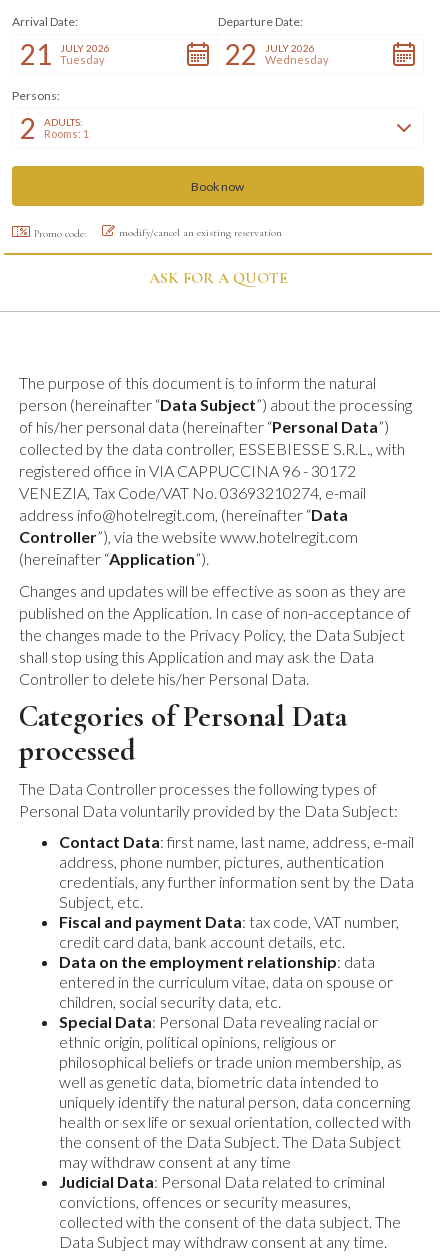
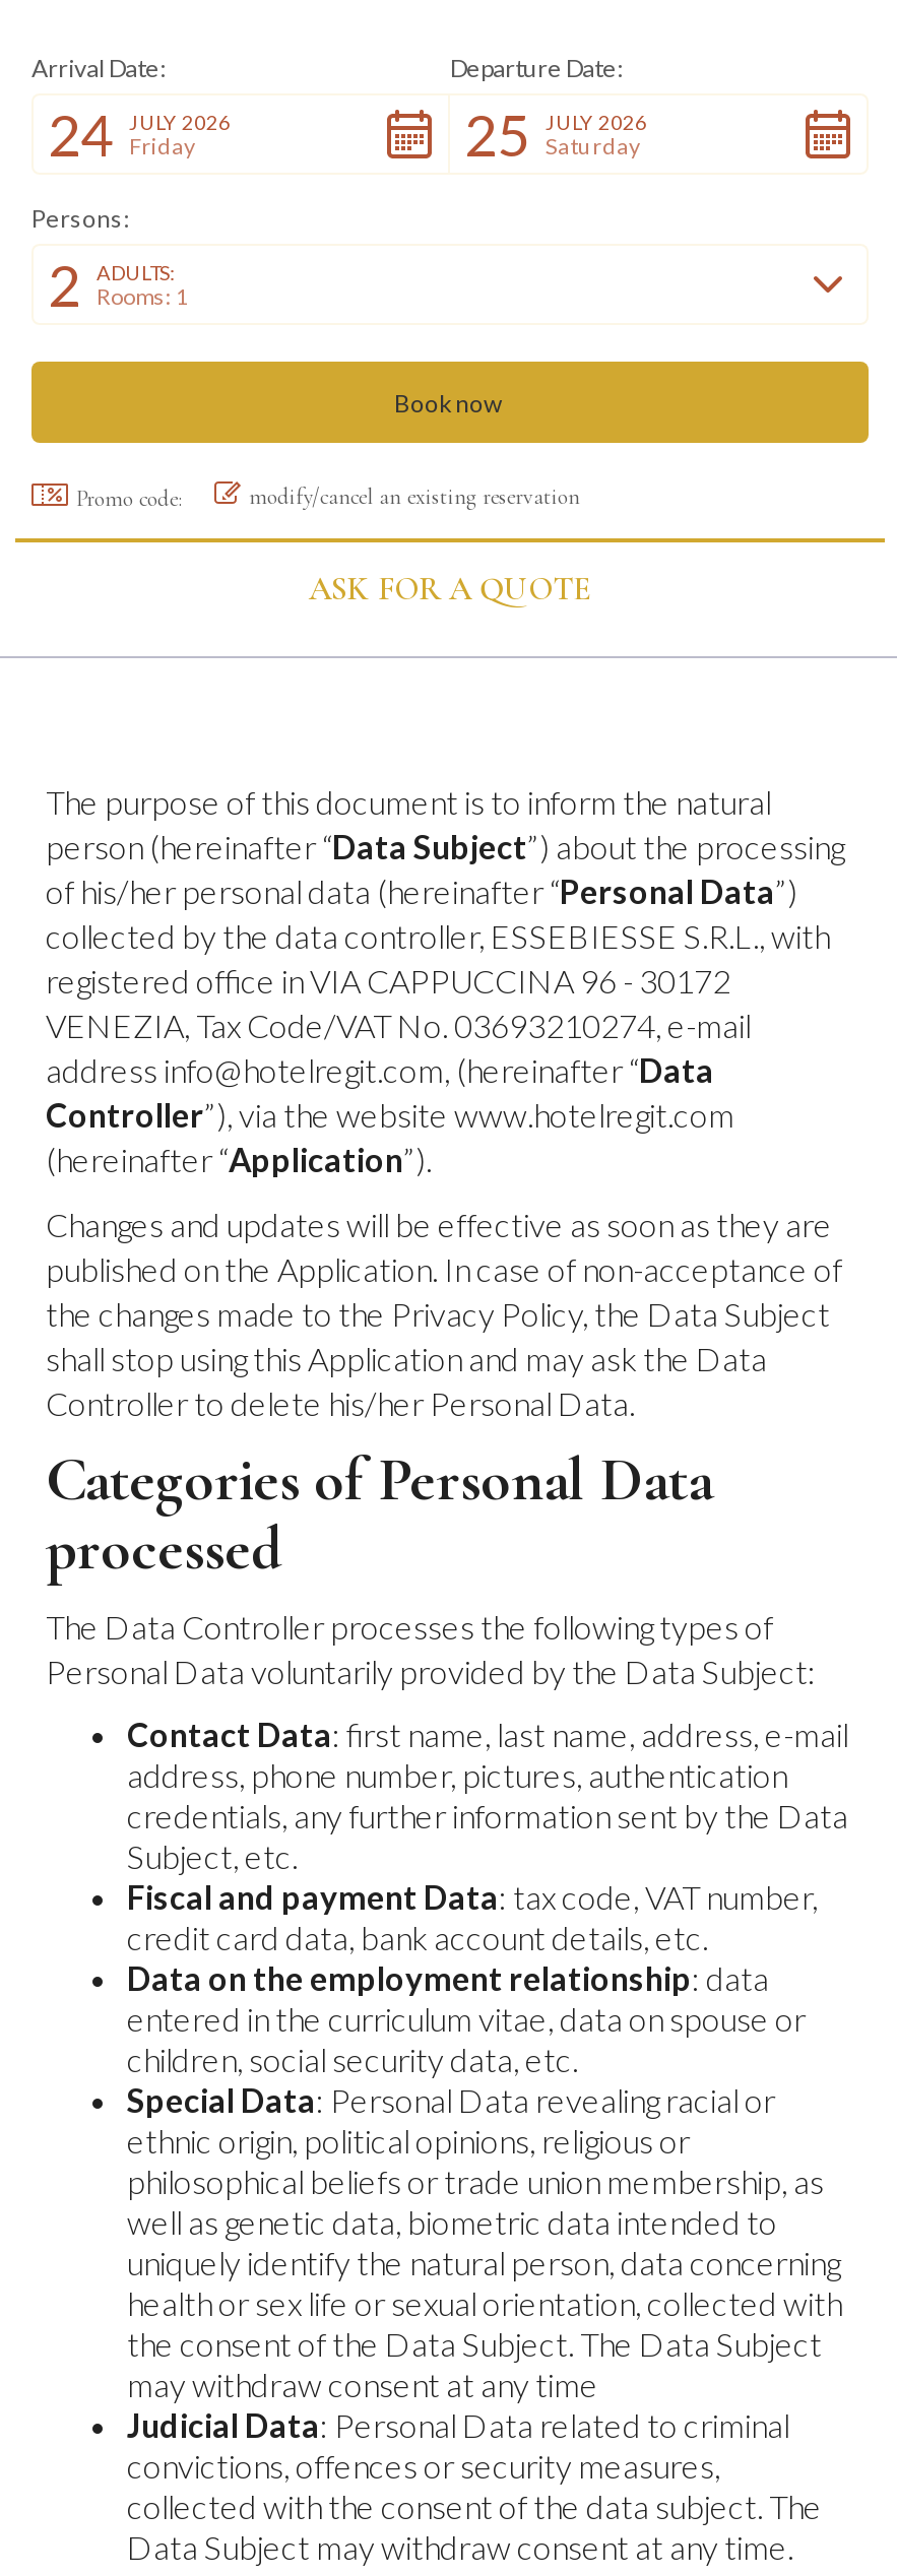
[20,37,52,71] 21 -> [48,100,113,169] 24
[225,37,257,71] 22 -> [464,100,529,169] 25
[60,53,105,66] Tuesday -> [129,132,196,158] Friday
[265,53,329,66] Wednesday -> [546,132,641,158] Saturday

